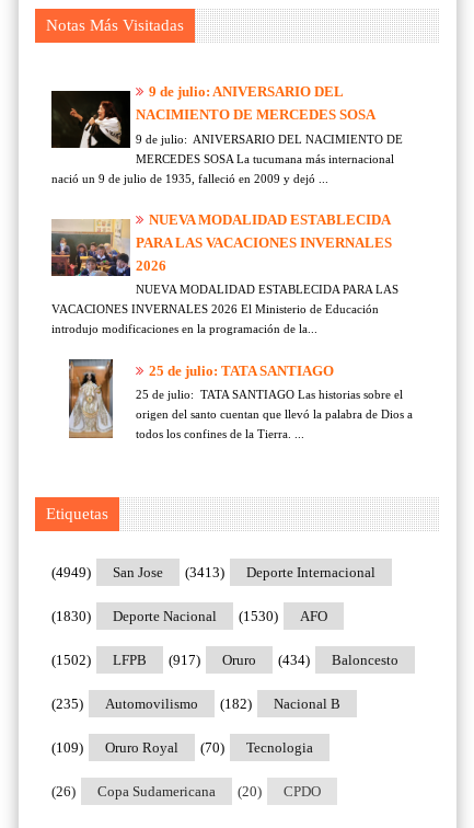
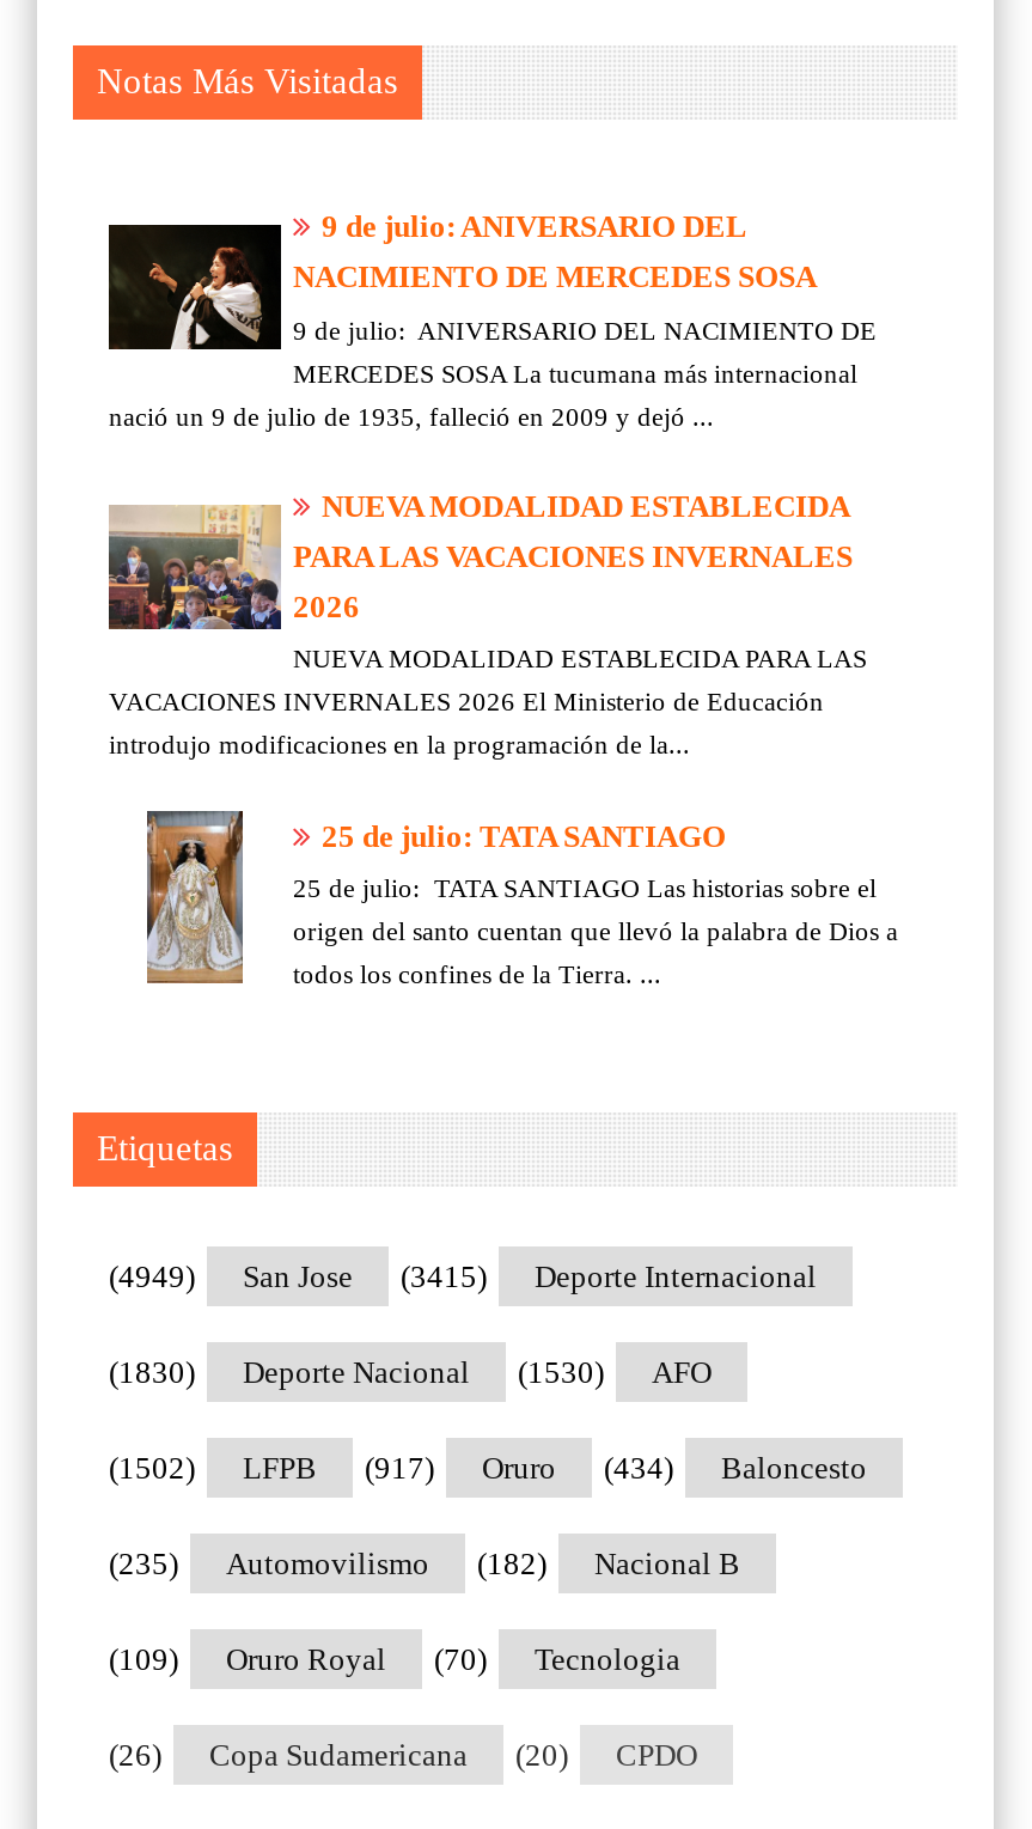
[51,564,375,581] (4949) San Jose (3413) Deporte Internacional -> [109,1259,817,1295] (4949) San Jose (3415) Deporte Internacional

